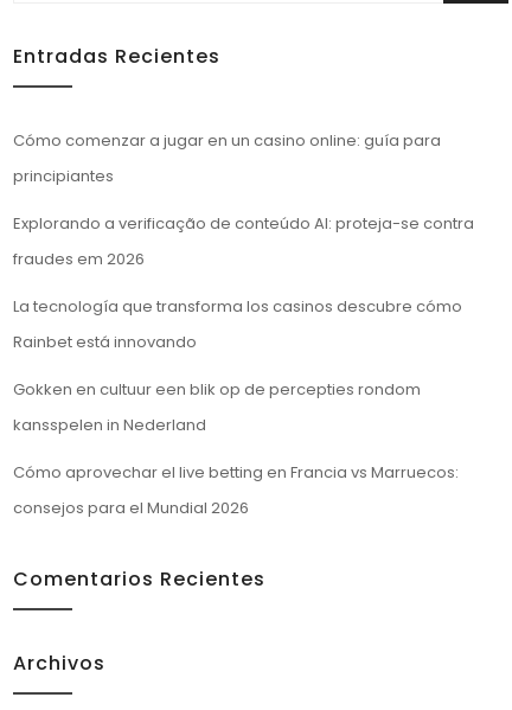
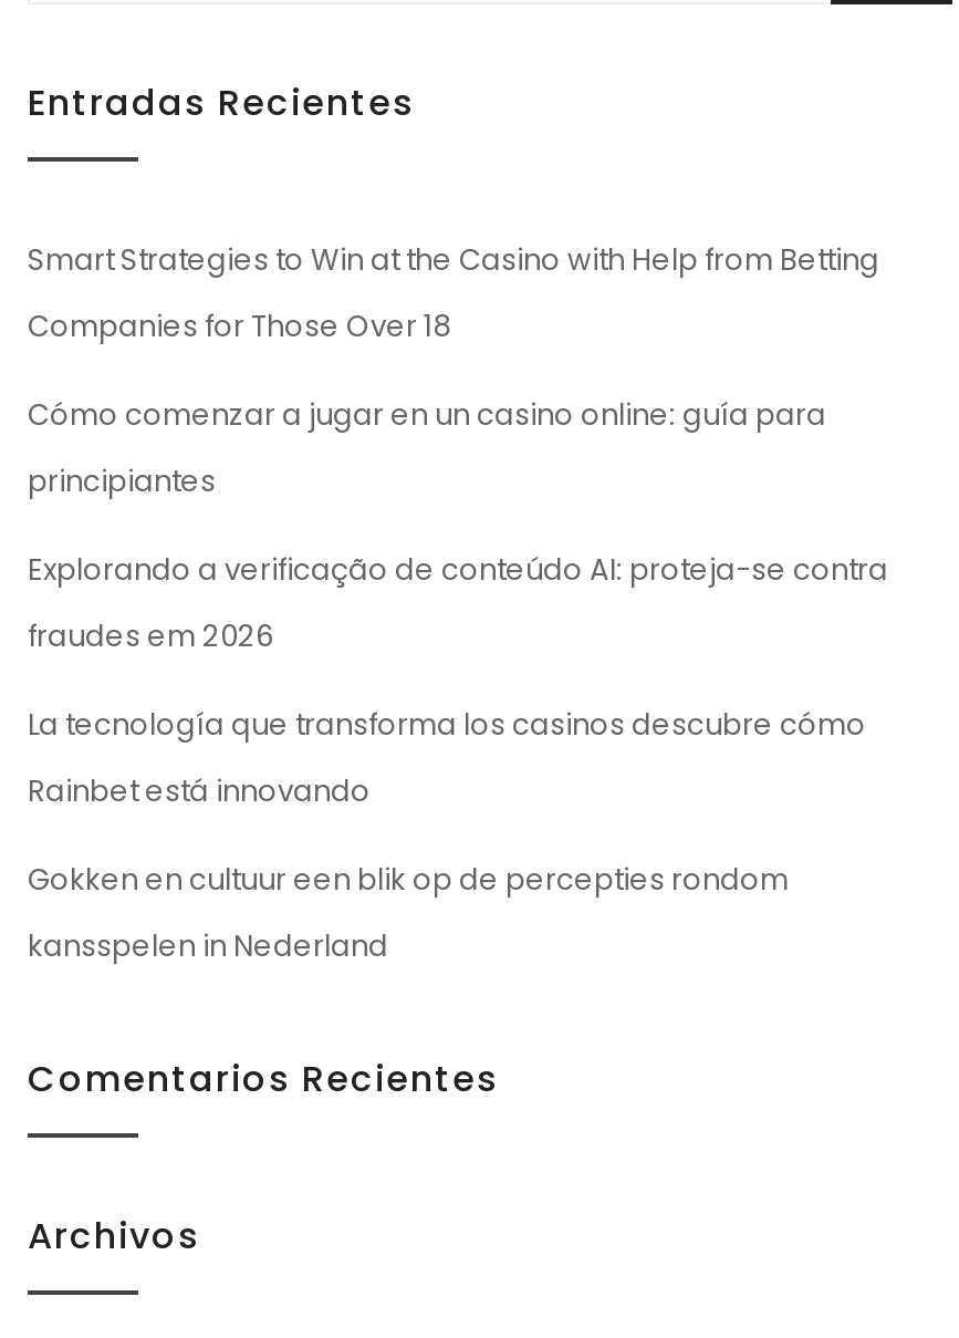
none -> [28,238,879,346] Smart Strategies to Win at the Casino with Help from Betting | Companies for Those Over 18
moved [13,129,474,436] -> [28,393,888,966]: Cómo comenzar a jugar en un casino online: guía para | principiantes | Explorando a verificação de conteúdo AI: proteja-se contra | fraudes em 2026 | La tecnología que transforma los casinos descubre cómo | Rainbet está innovando | Gokken en cultuur een blik op de percepties rondom | kansspelen in Nederland
[13,460,459,519] Cómo aprovechar el live betting en Francia vs Marruecos: | consejos para el Mundial 2026 -> none

